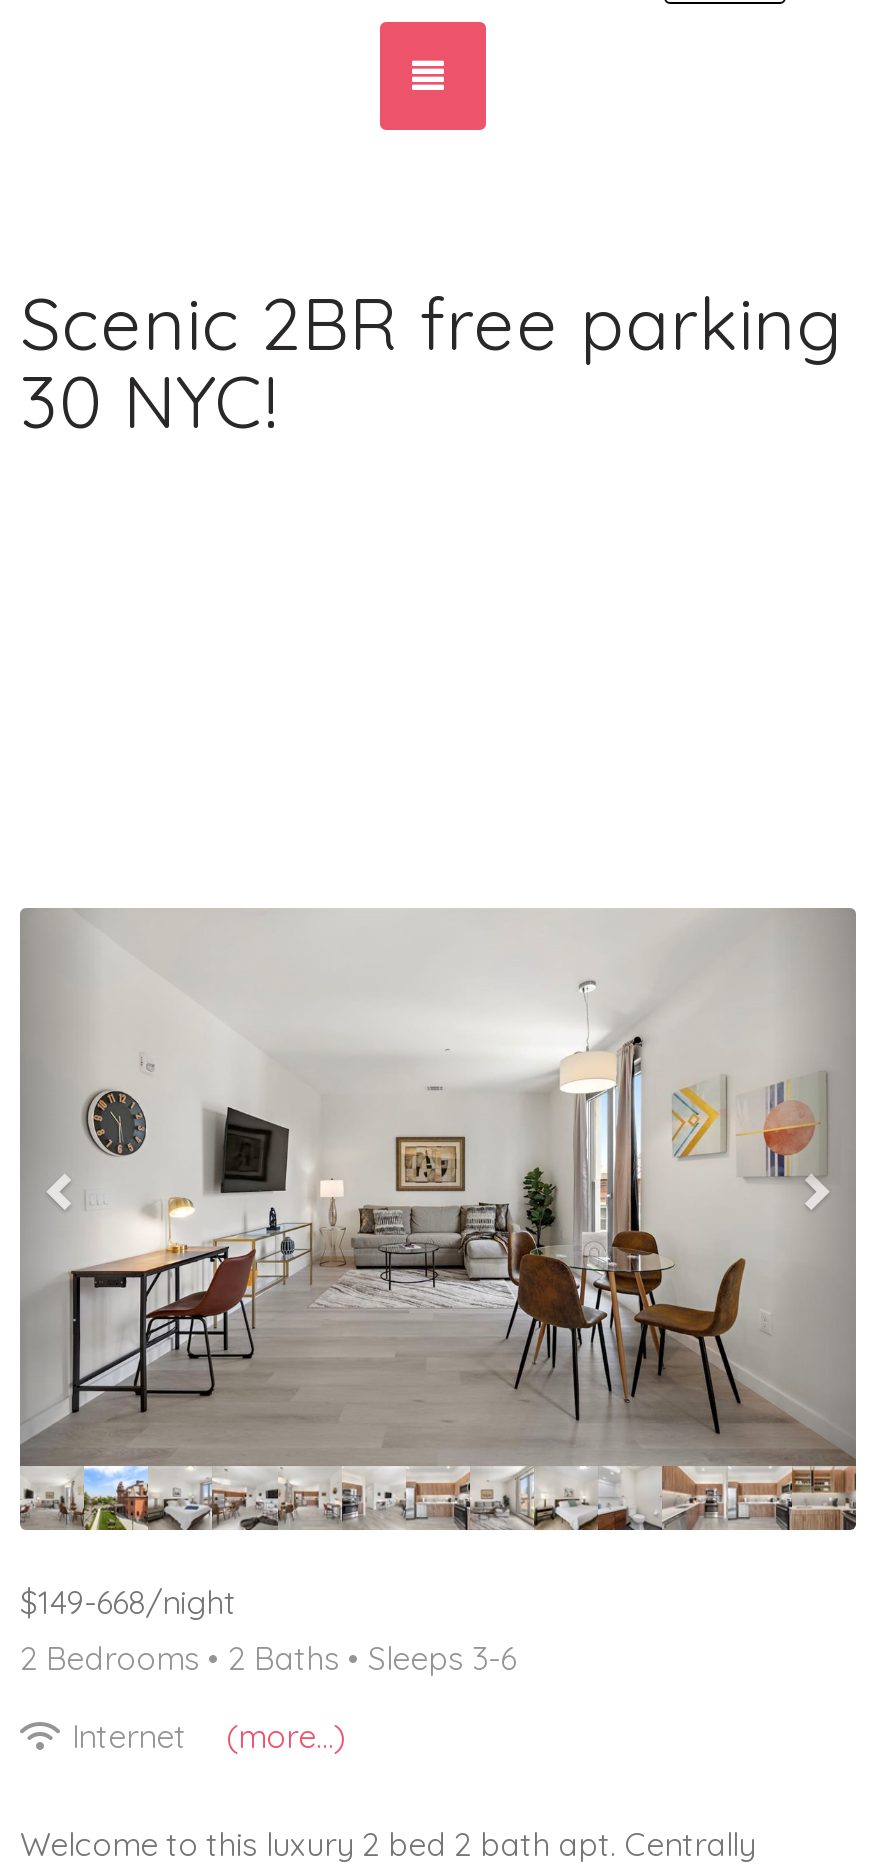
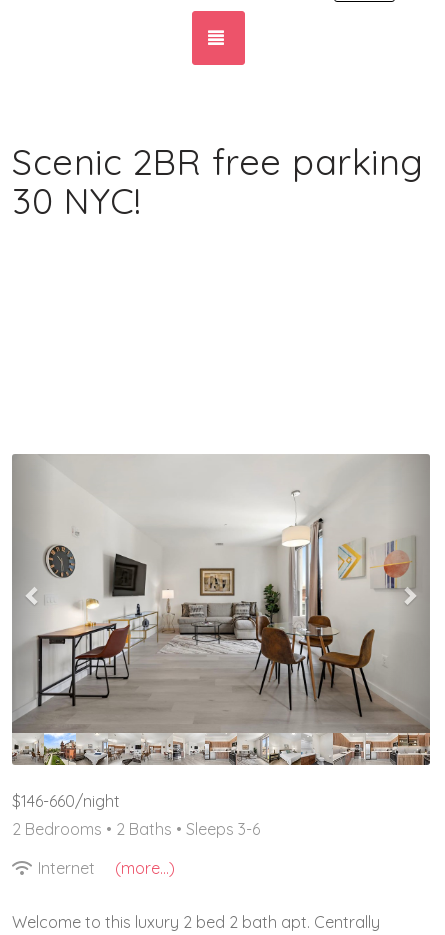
[20,1582,236,1622] $149-668/night -> [12,791,120,811] $146-660/night

